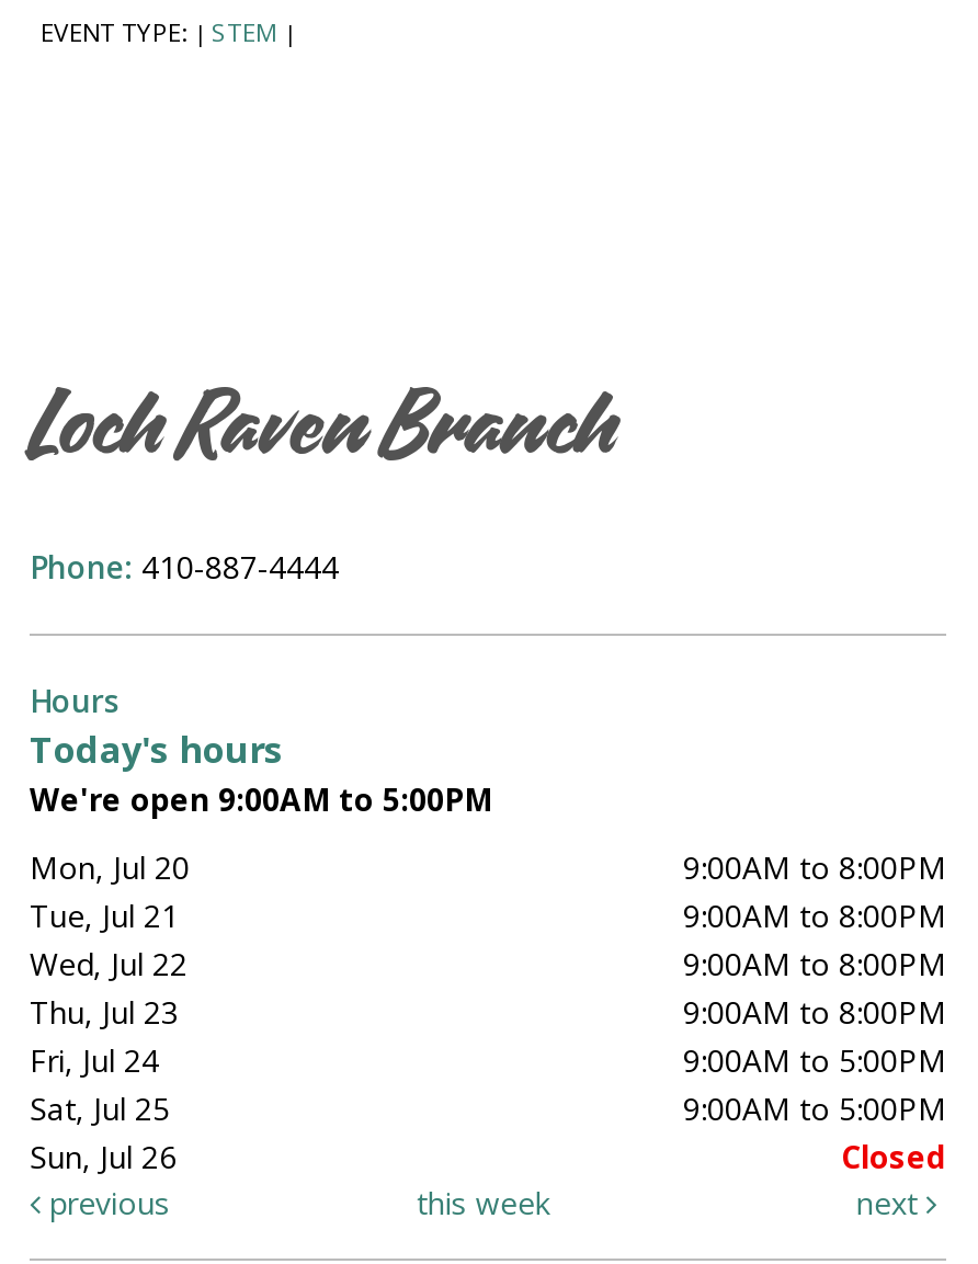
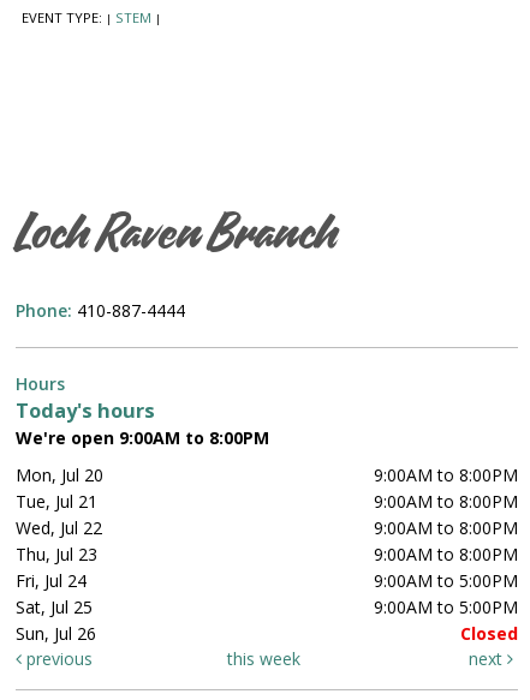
[30,778,492,820] We're open 9:00AM to 5:00PM -> [16,426,269,449] We're open 9:00AM to 8:00PM

